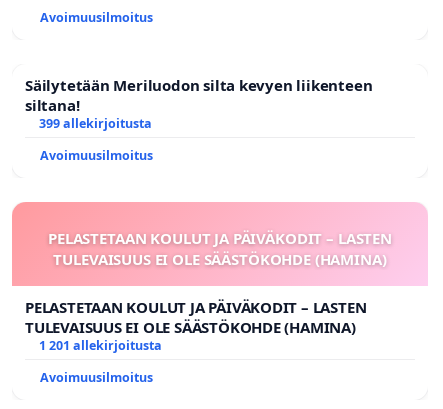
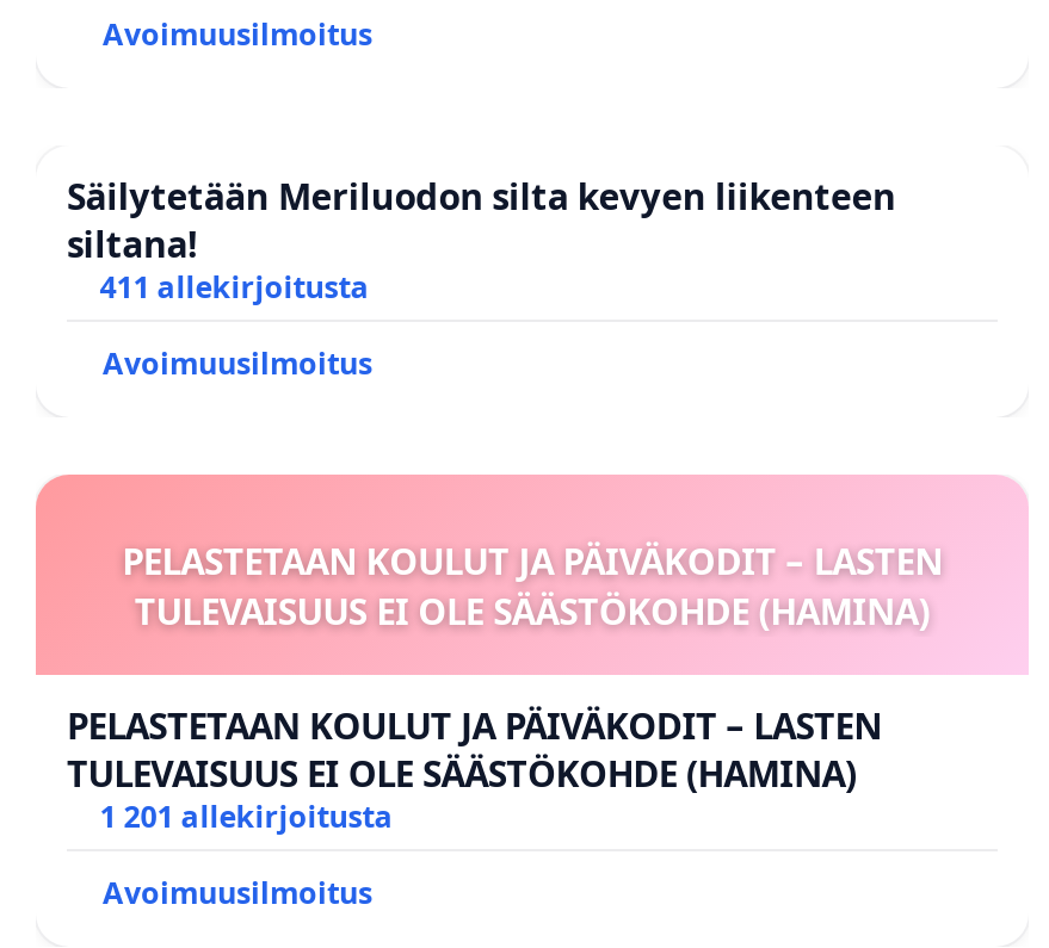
[39,115,152,132] 399 allekirjoitusta -> [100,268,369,308] 411 allekirjoitusta

